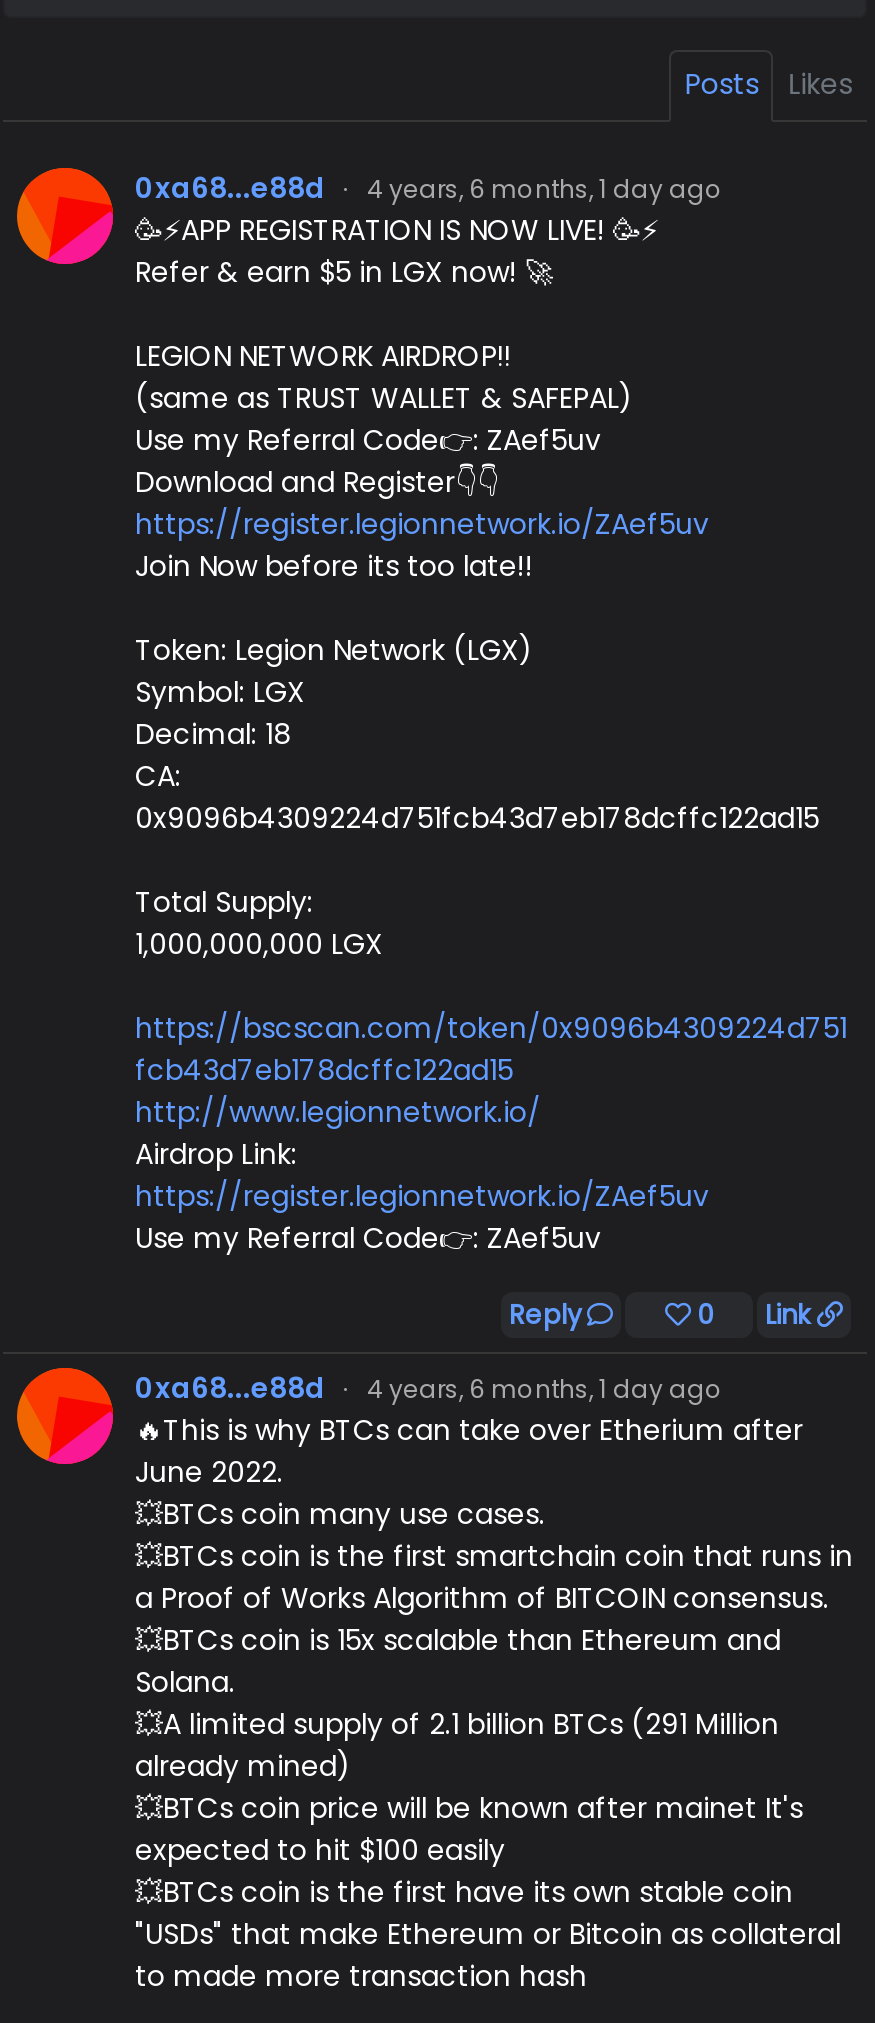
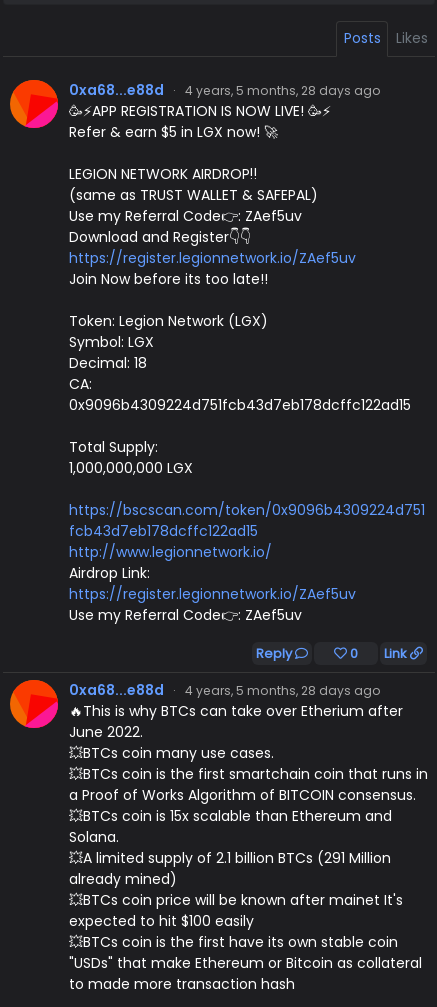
[135,168,723,208] 0xa68...e88d · 4 years, 6 months, 1 day ago -> [69,80,381,100] 0xa68...e88d · 4 years, 5 months, 28 days ago
[135,1368,723,1408] 0xa68...e88d · 4 years, 6 months, 1 day ago -> [69,680,381,700] 0xa68...e88d · 4 years, 5 months, 28 days ago

